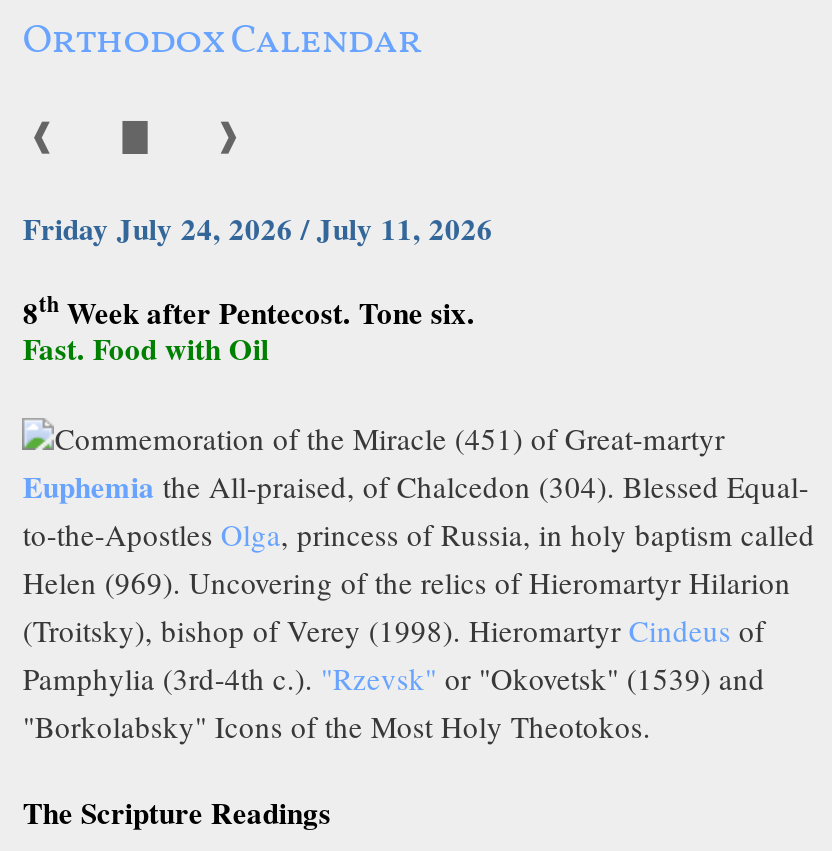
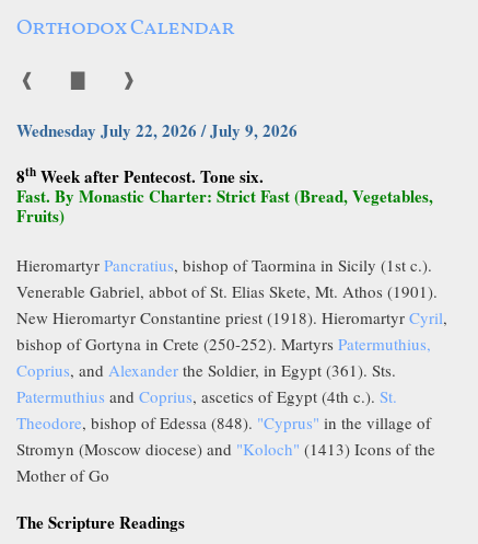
[23,206,493,250] Friday July 24, 2026 / July 11, 2026 -> [17,118,298,142] Wednesday July 22, 2026 / July 9, 2026
[23,326,269,370] Fast. Food with Oil -> [17,184,434,228] Fast. By Monastic Charter: Strict Fast (Bread, Vegetables, | Fruits)
[23,418,815,746] Commemoration of the Miracle (451) of Great-martyr | Euphemia the All-praised, of Chalcedon (304). Blessed Equal- | to-the-Apostles Olga, princess of Russia, in holy baptism called | Helen (969). Uncovering of the relics of Hieromartyr Hilarion | (Troitsky), bishop of Verey (1998). Hieromartyr Cindeus of | Pamphylia (3rd-4th c.). "Rzevsk" or "Okovetsk" (1539) and | "Borkolabsky" Icons of the Most Holy Theotokos. -> [17,254,448,486] Hieromartyr Pancratius, bishop of Taormina in Sicily (1st c.). | Venerable Gabriel, abbot of St. Elias Skete, Mt. Athos (1901). | New Hieromartyr Constantine priest (1918). Hieromartyr Cyril, | bishop of Gortyna in Crete (250-252). Martyrs Patermuthius, | Coprius, and Alexander the Soldier, in Egypt (361). Sts. | Patermuthius and Coprius, ascetics of Egypt (4th c.). St. | Theodore, bishop of Edessa (848). "Cyprus" in the village of | Stromyn (Moscow diocese) and "Koloch" (1413) Icons of the | Mother of Go

